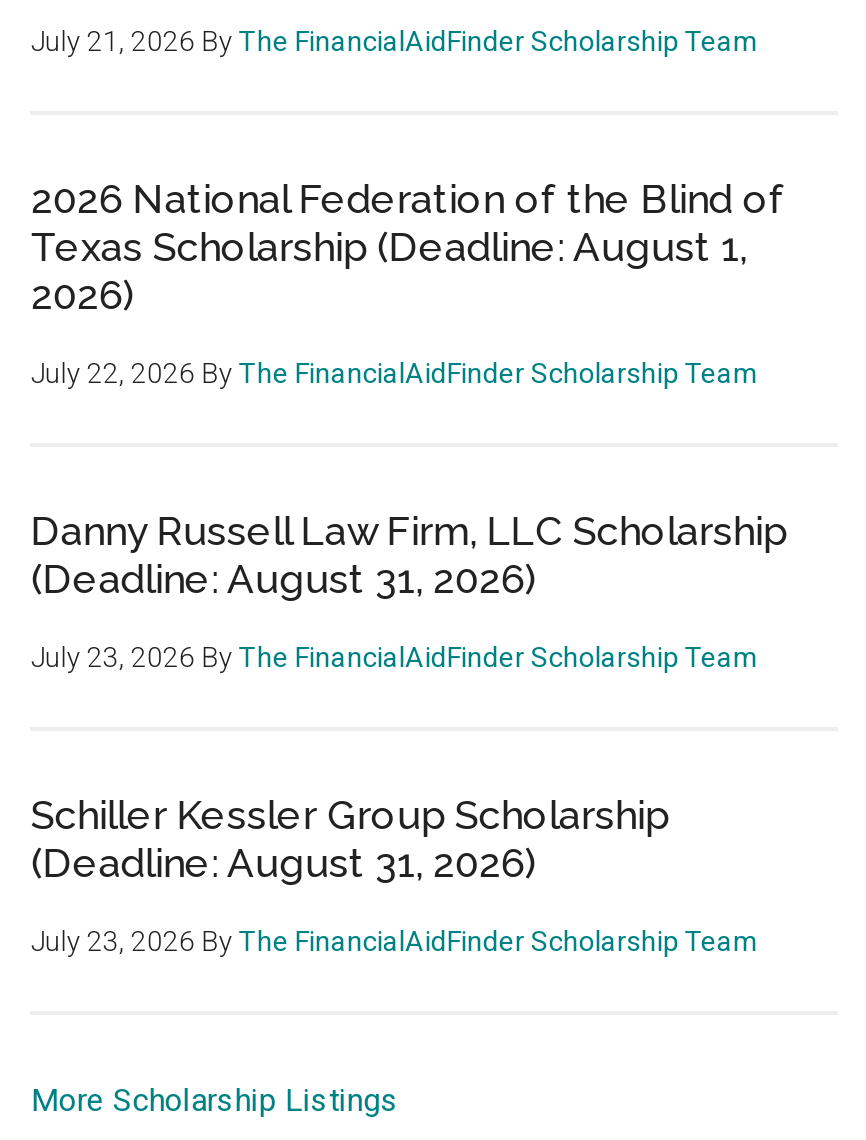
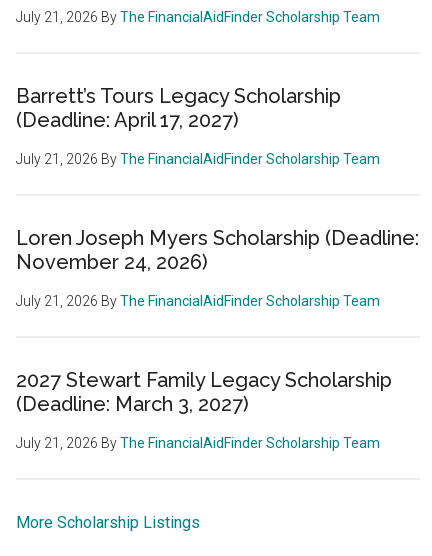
[31,175,785,319] 2026 National Federation of the Blind of | Texas Scholarship (Deadline: August 1, | 2026) -> [16,84,341,132] Barrett’s Tours Legacy Scholarship | (Deadline: April 17, 2027)
[31,357,759,389] July 22, 2026 By The FinancialAidFinder Scholarship Team -> [16,151,380,167] July 21, 2026 By The FinancialAidFinder Scholarship Team
[31,507,787,603] Danny Russell Law Firm, LLC Scholarship | (Deadline: August 31, 2026) -> [16,226,419,274] Loren Joseph Myers Scholarship (Deadline: | November 24, 2026)
[31,641,759,673] July 23, 2026 By The FinancialAidFinder Scholarship Team -> [16,293,380,309] July 21, 2026 By The FinancialAidFinder Scholarship Team
[31,791,669,887] Schiller Kessler Group Scholarship | (Deadline: August 31, 2026) -> [16,368,392,416] 2027 Stewart Family Legacy Scholarship | (Deadline: March 3, 2027)
[31,925,759,957] July 23, 2026 By The FinancialAidFinder Scholarship Team -> [16,435,380,451] July 21, 2026 By The FinancialAidFinder Scholarship Team

